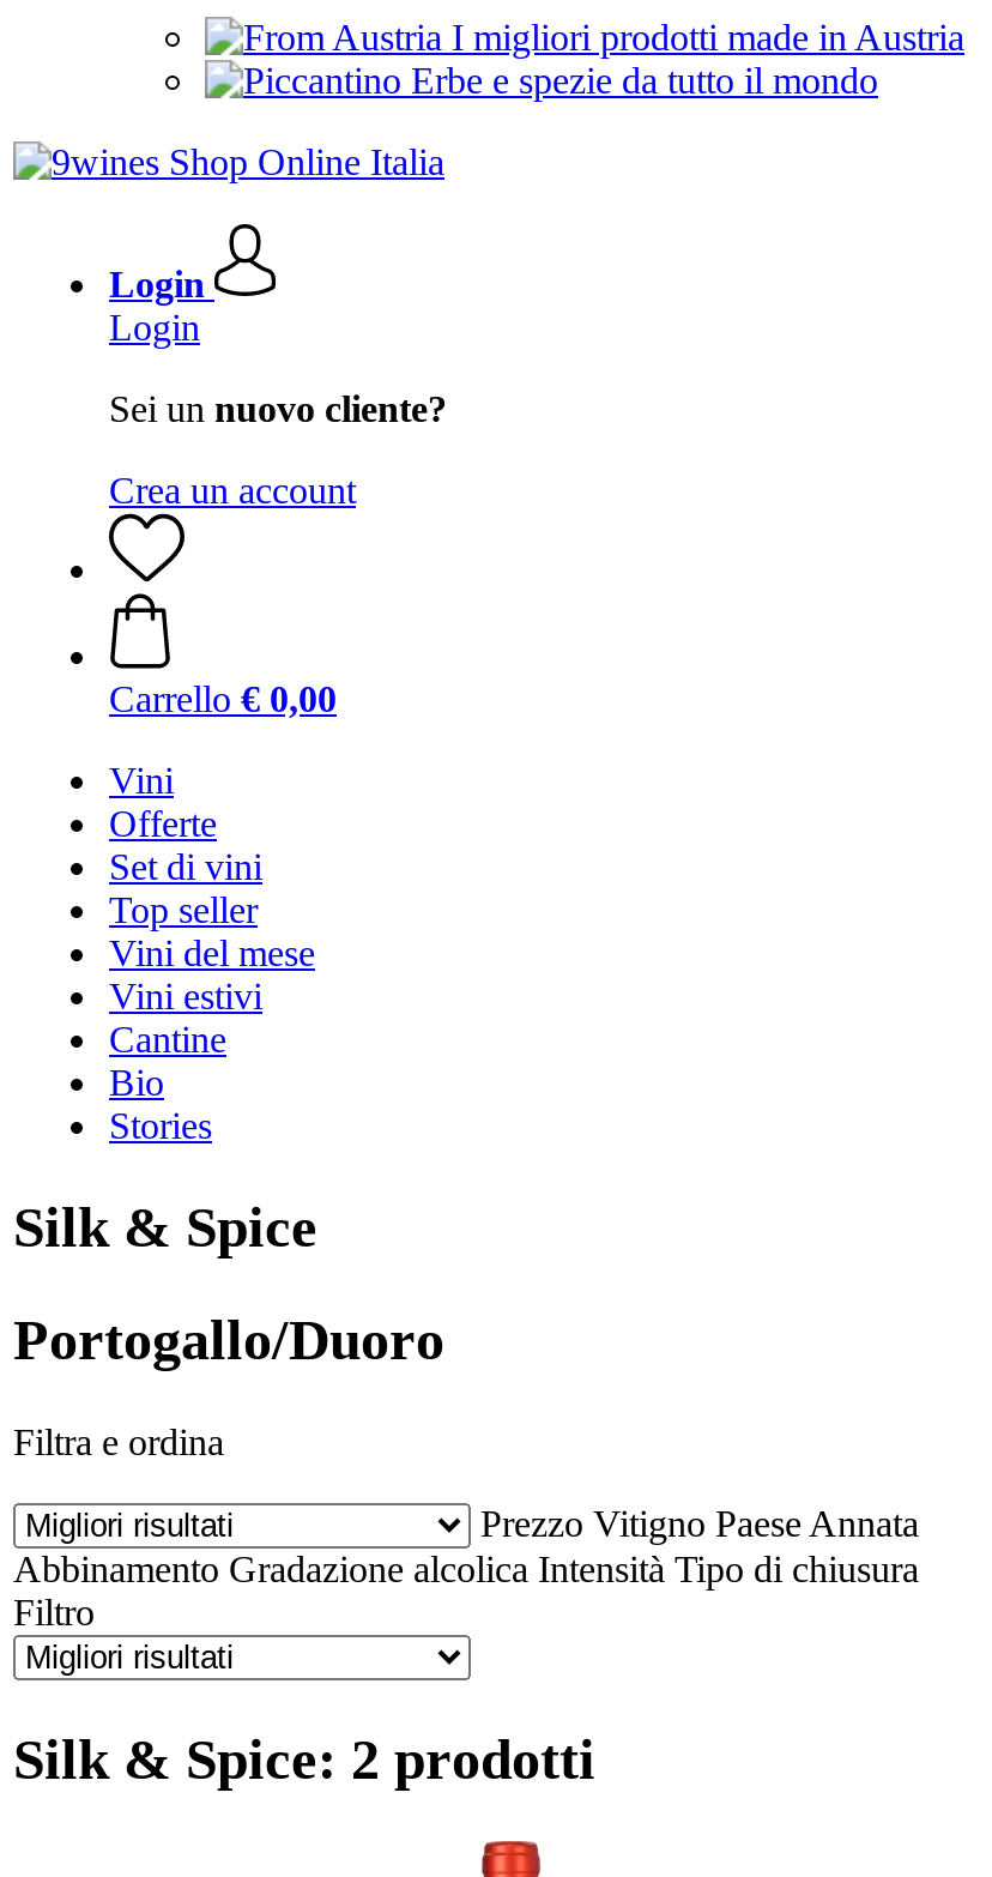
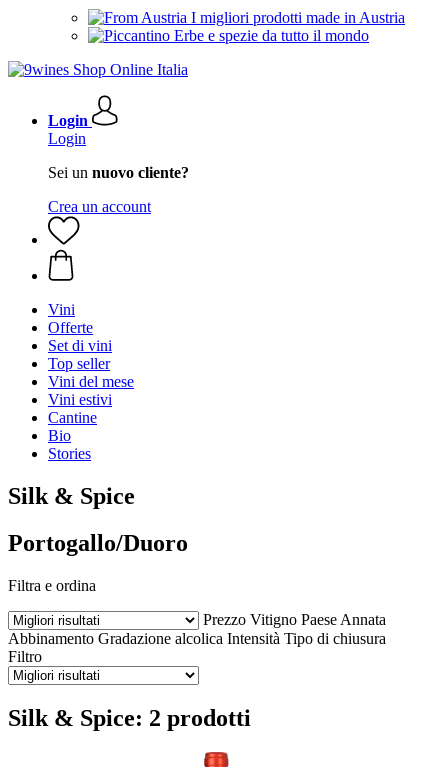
[109,678,337,719] Carrello € 0,00 -> none

